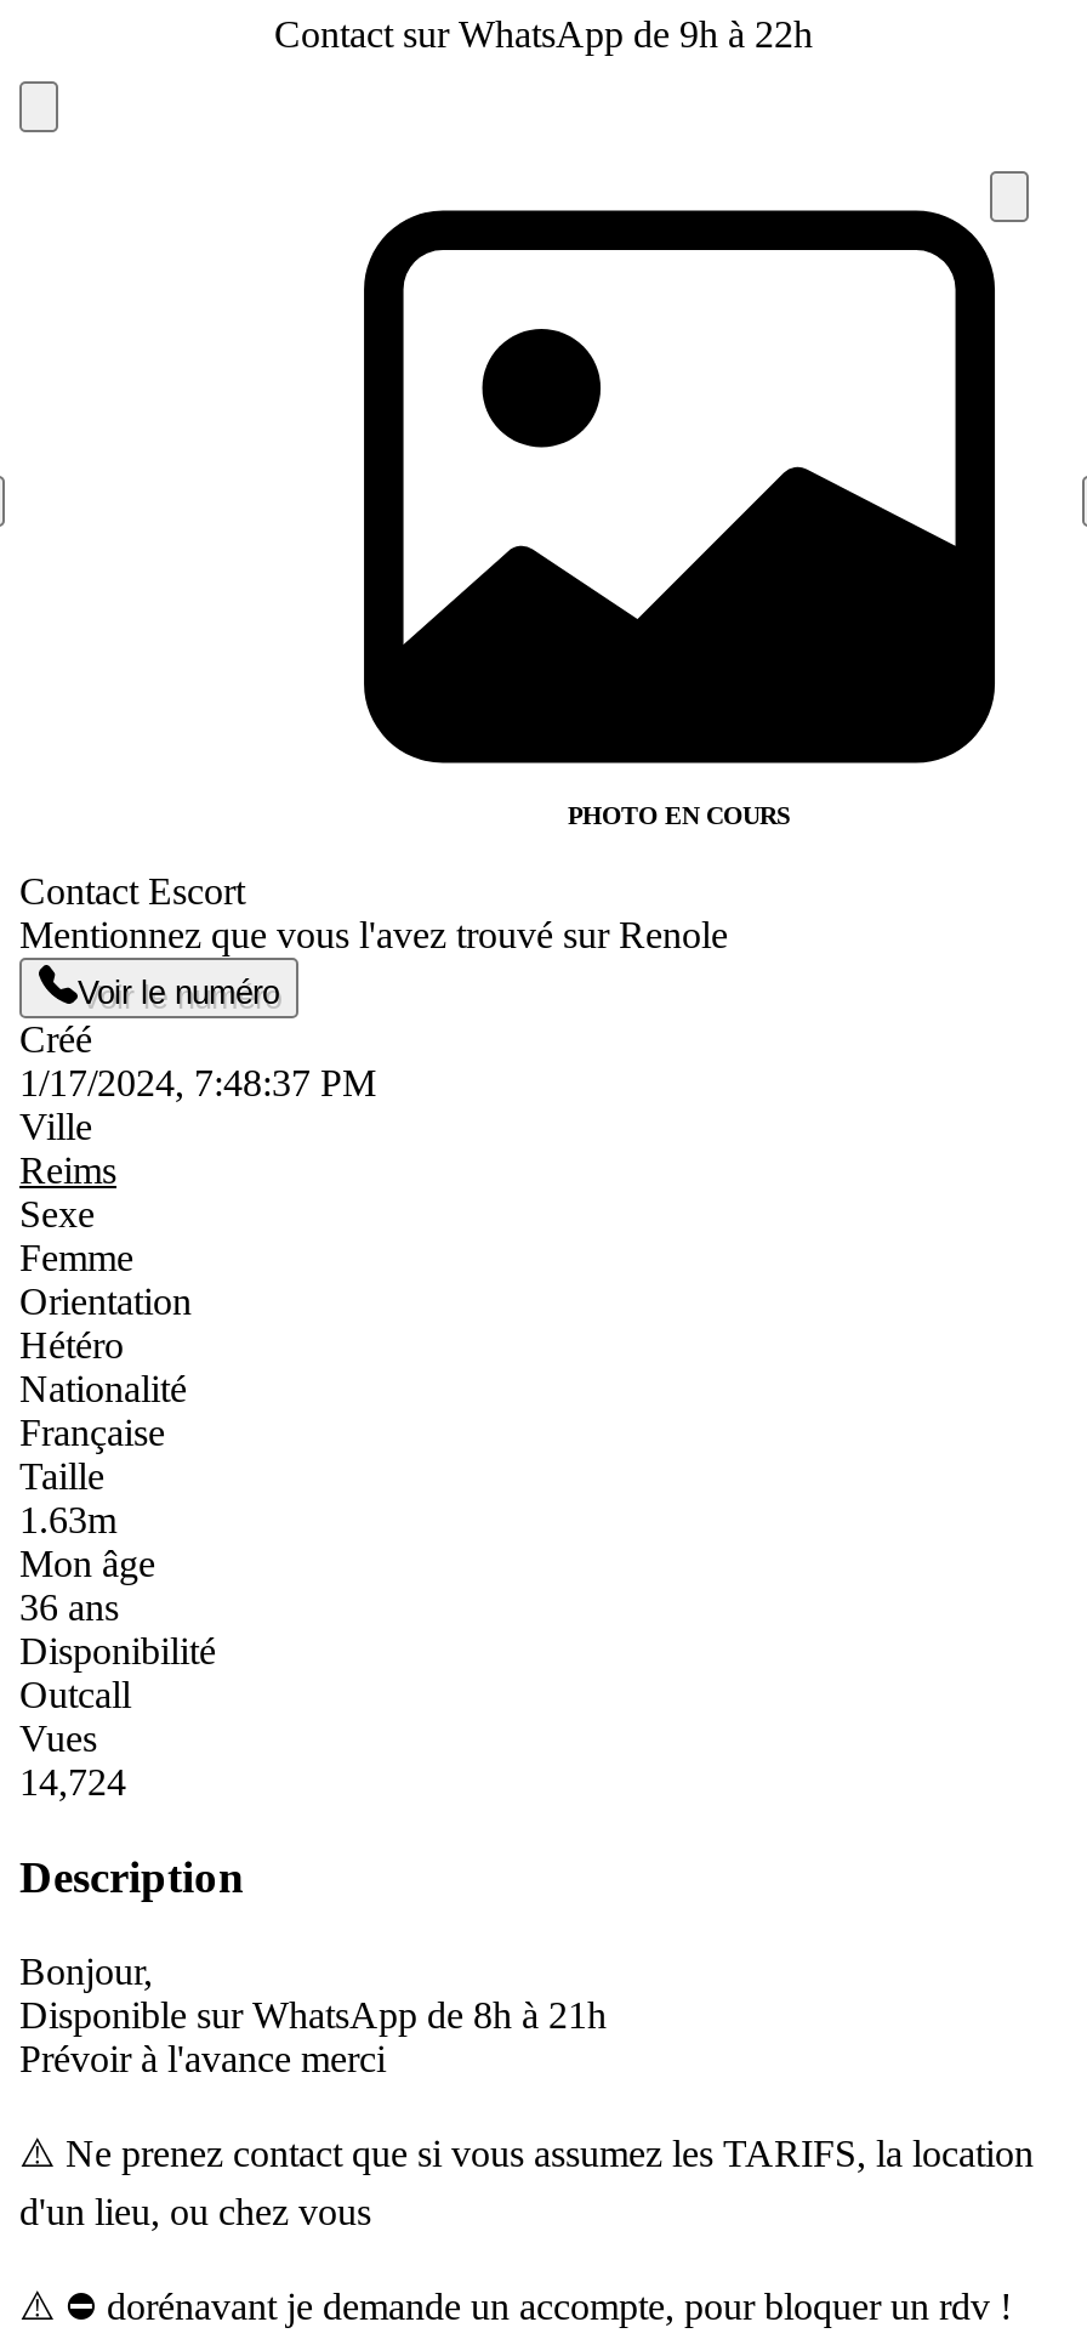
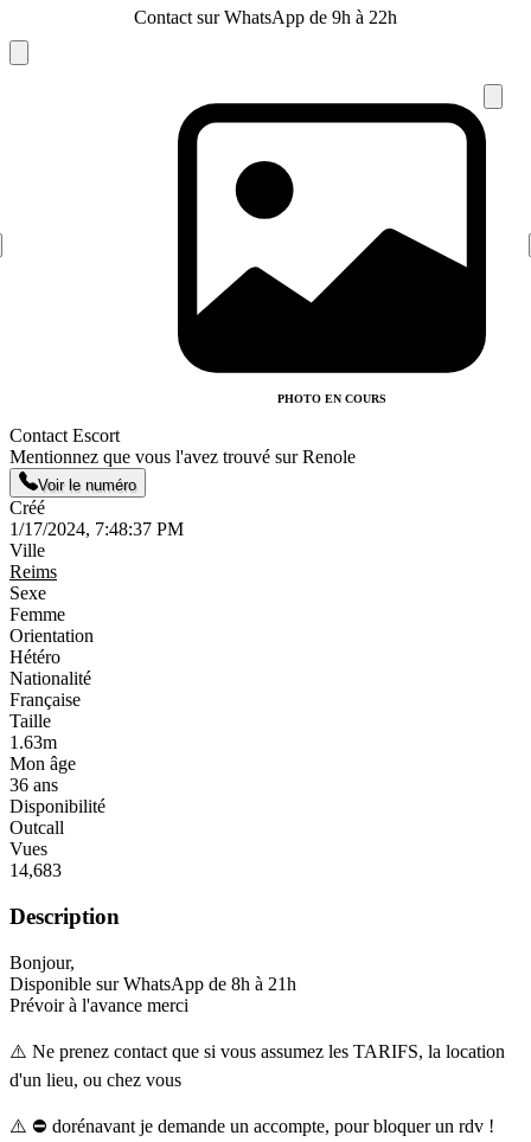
[19,1762,126,1803] 14,724 -> [9,861,62,881] 14,683

